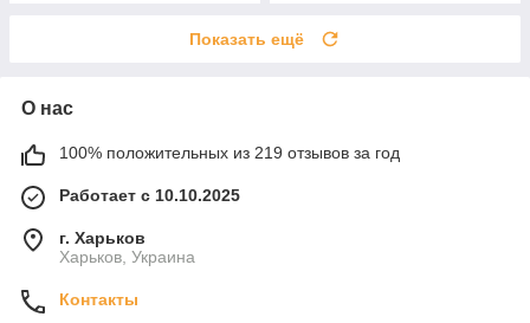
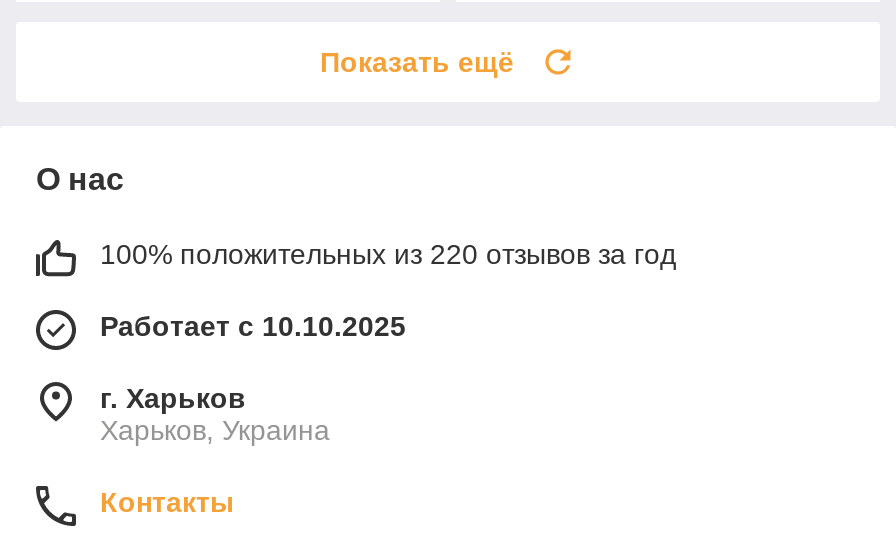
[59,144,400,163] 100% положительных из 219 отзывов за год -> [100,239,676,271] 100% положительных из 220 отзывов за год

